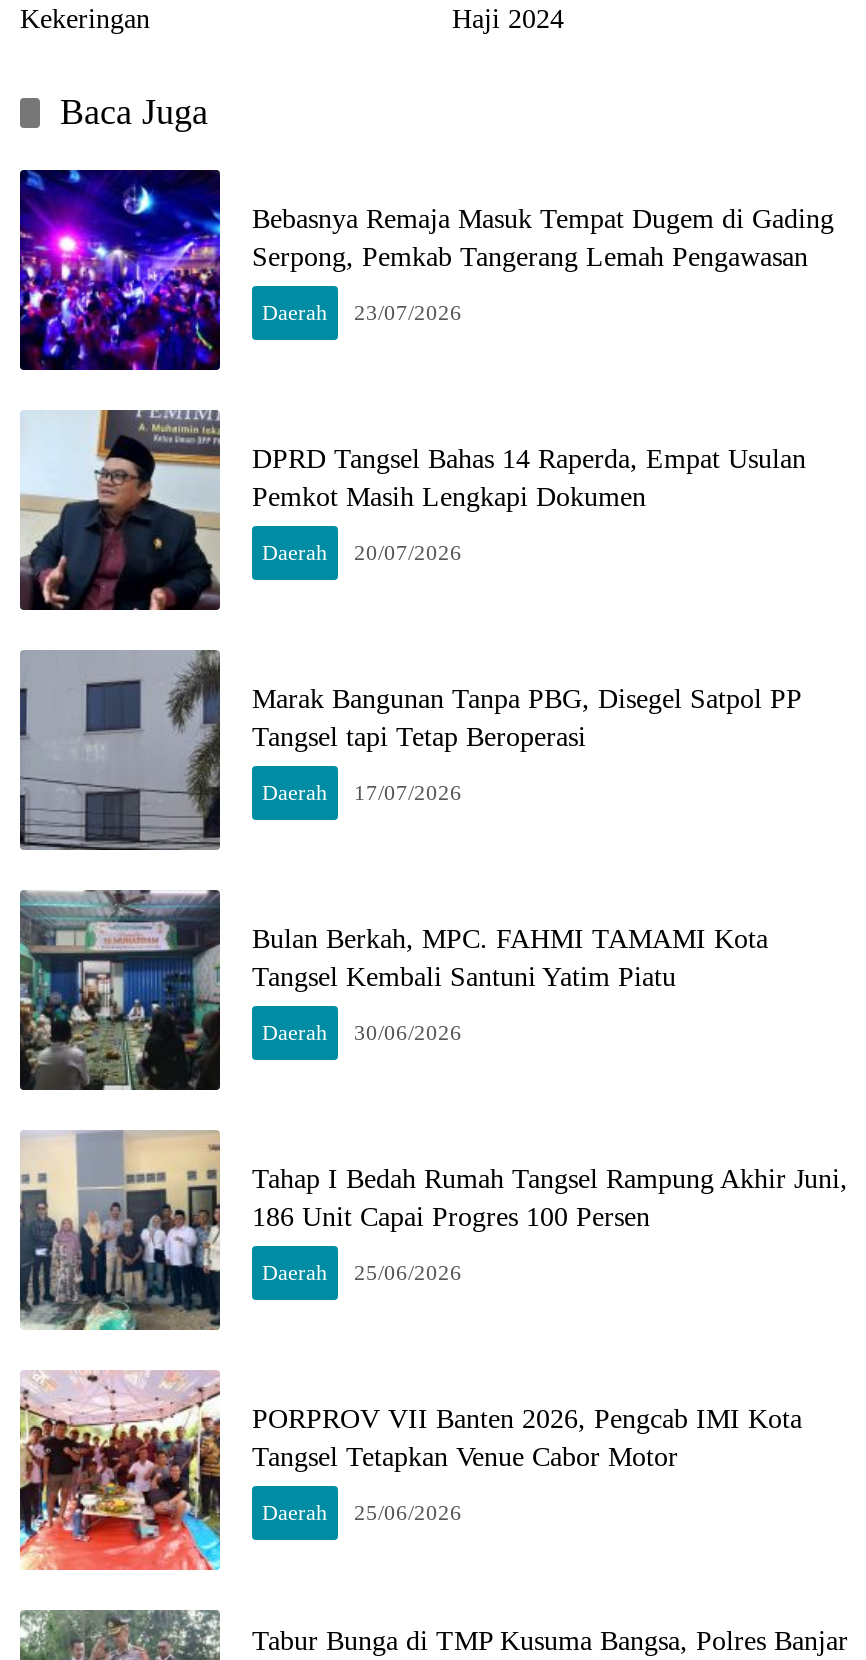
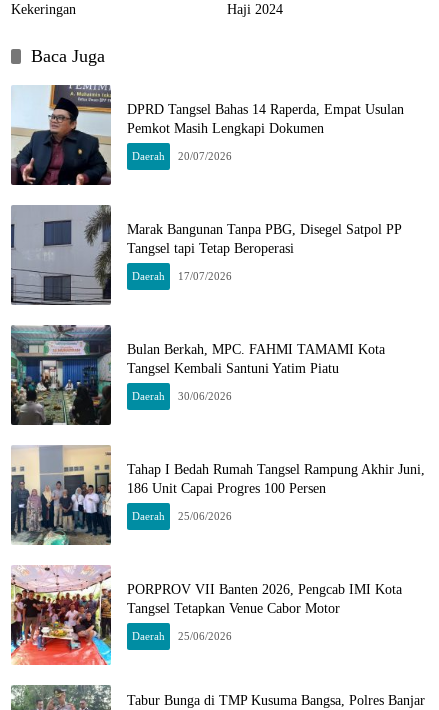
[18,168,834,372] [image] | Bebasnya Remaja Masuk Tempat Dugem di Gading | Serpong, Pemkab Tangerang Lemah Pengawasan | Daerah | 23/07/2026 -> none

